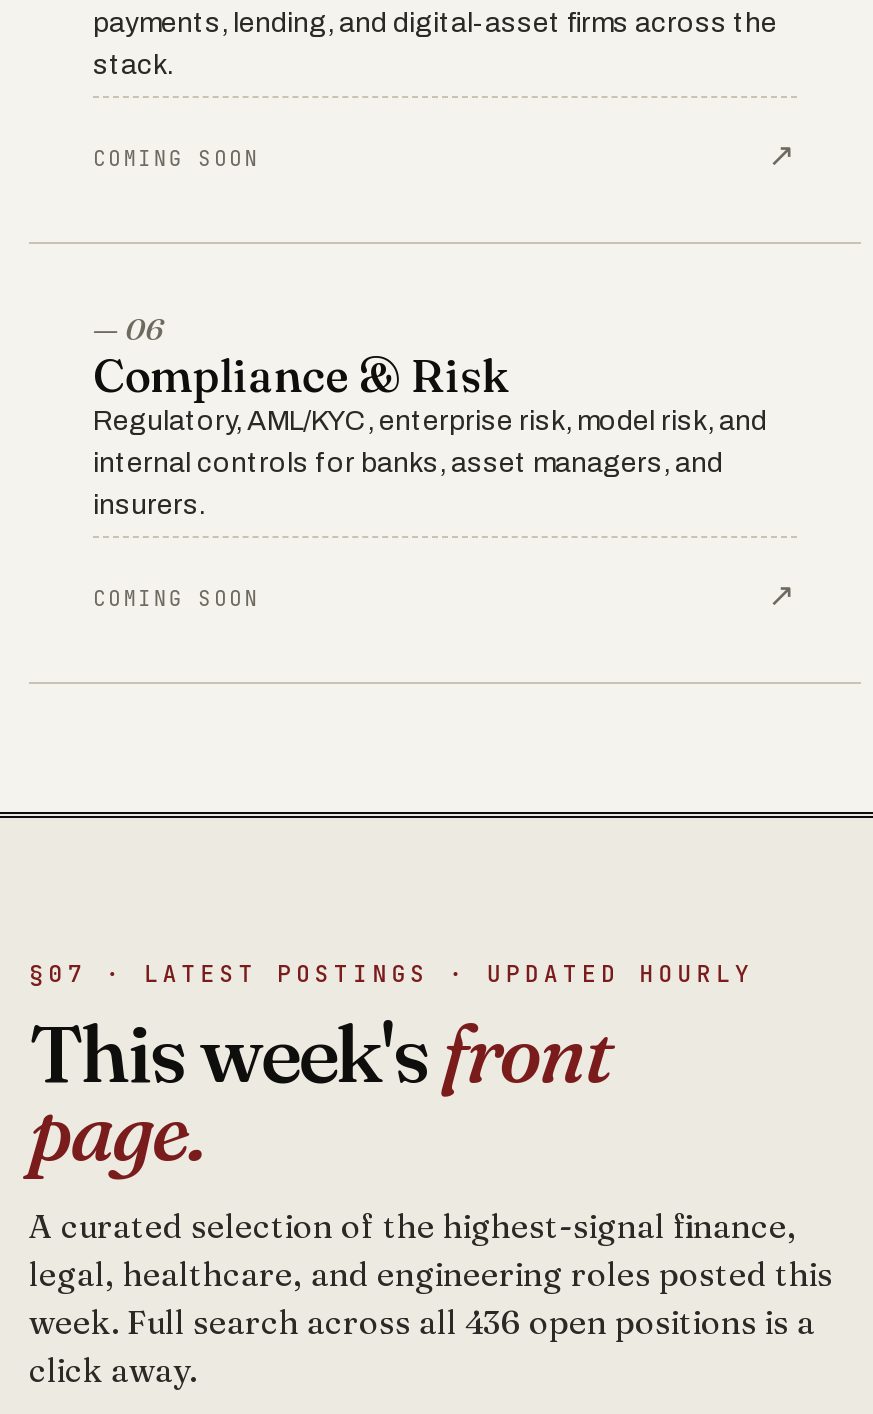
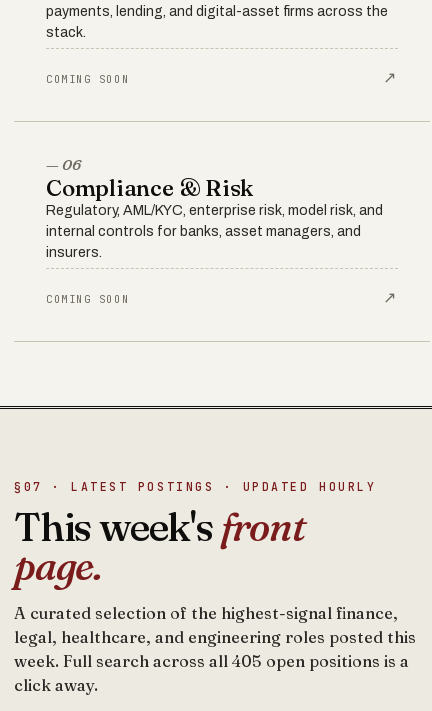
[29,1302,815,1342] week. Full search across all 436 open positions is a -> [14,651,409,671] week. Full search across all 405 open positions is a

